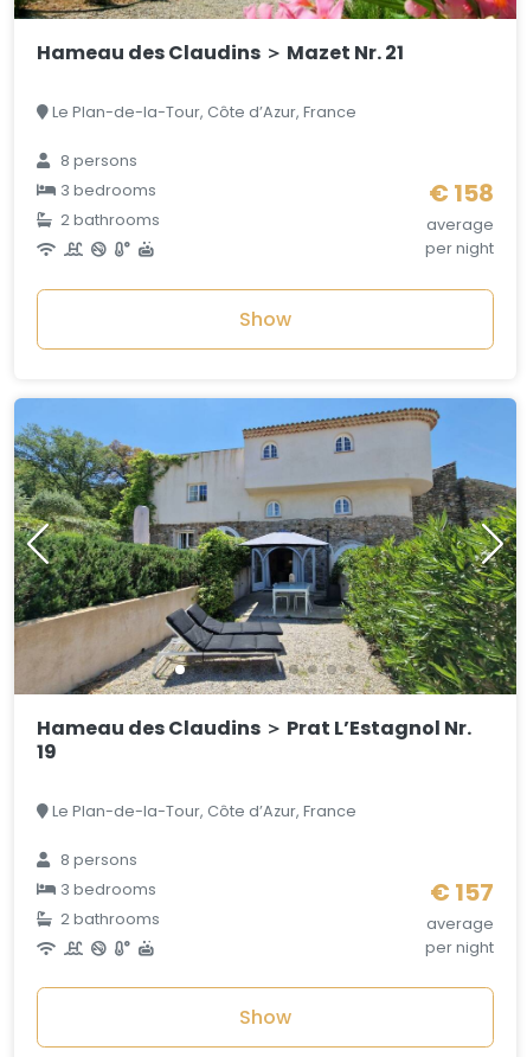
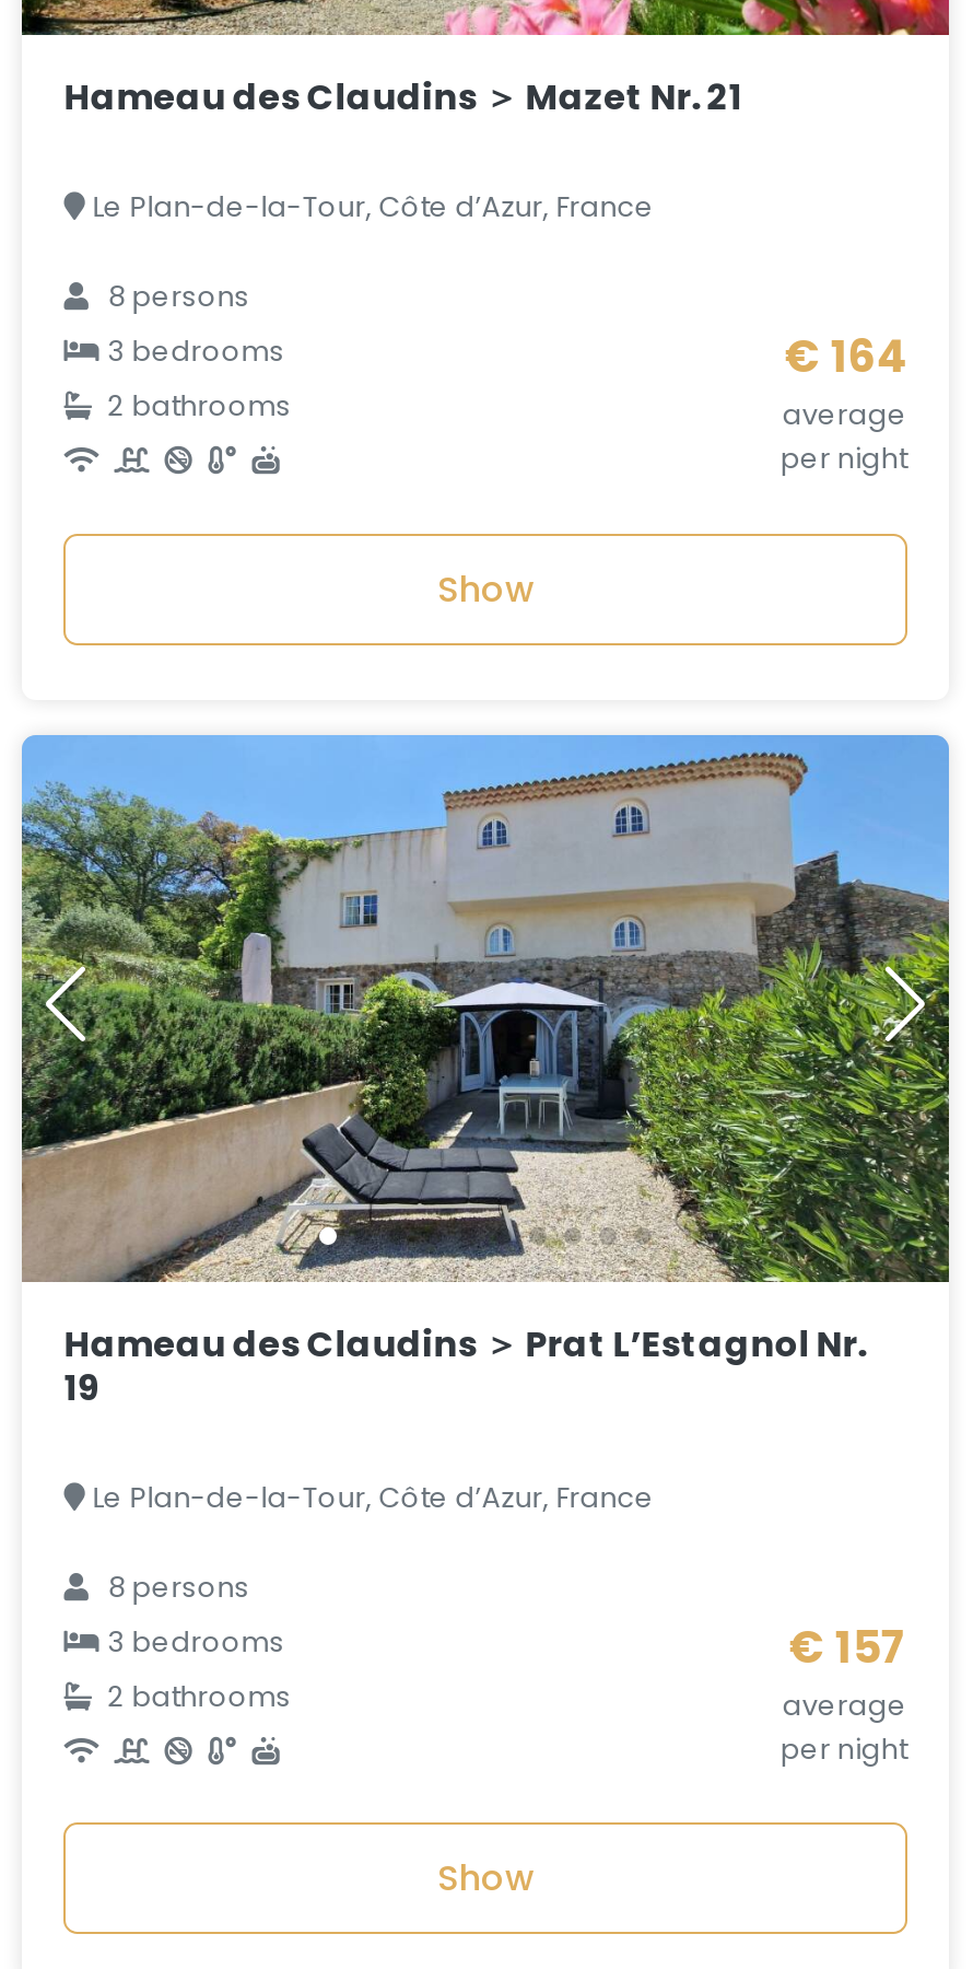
[428,177,494,210] € 158 -> [785,326,907,388] € 164

